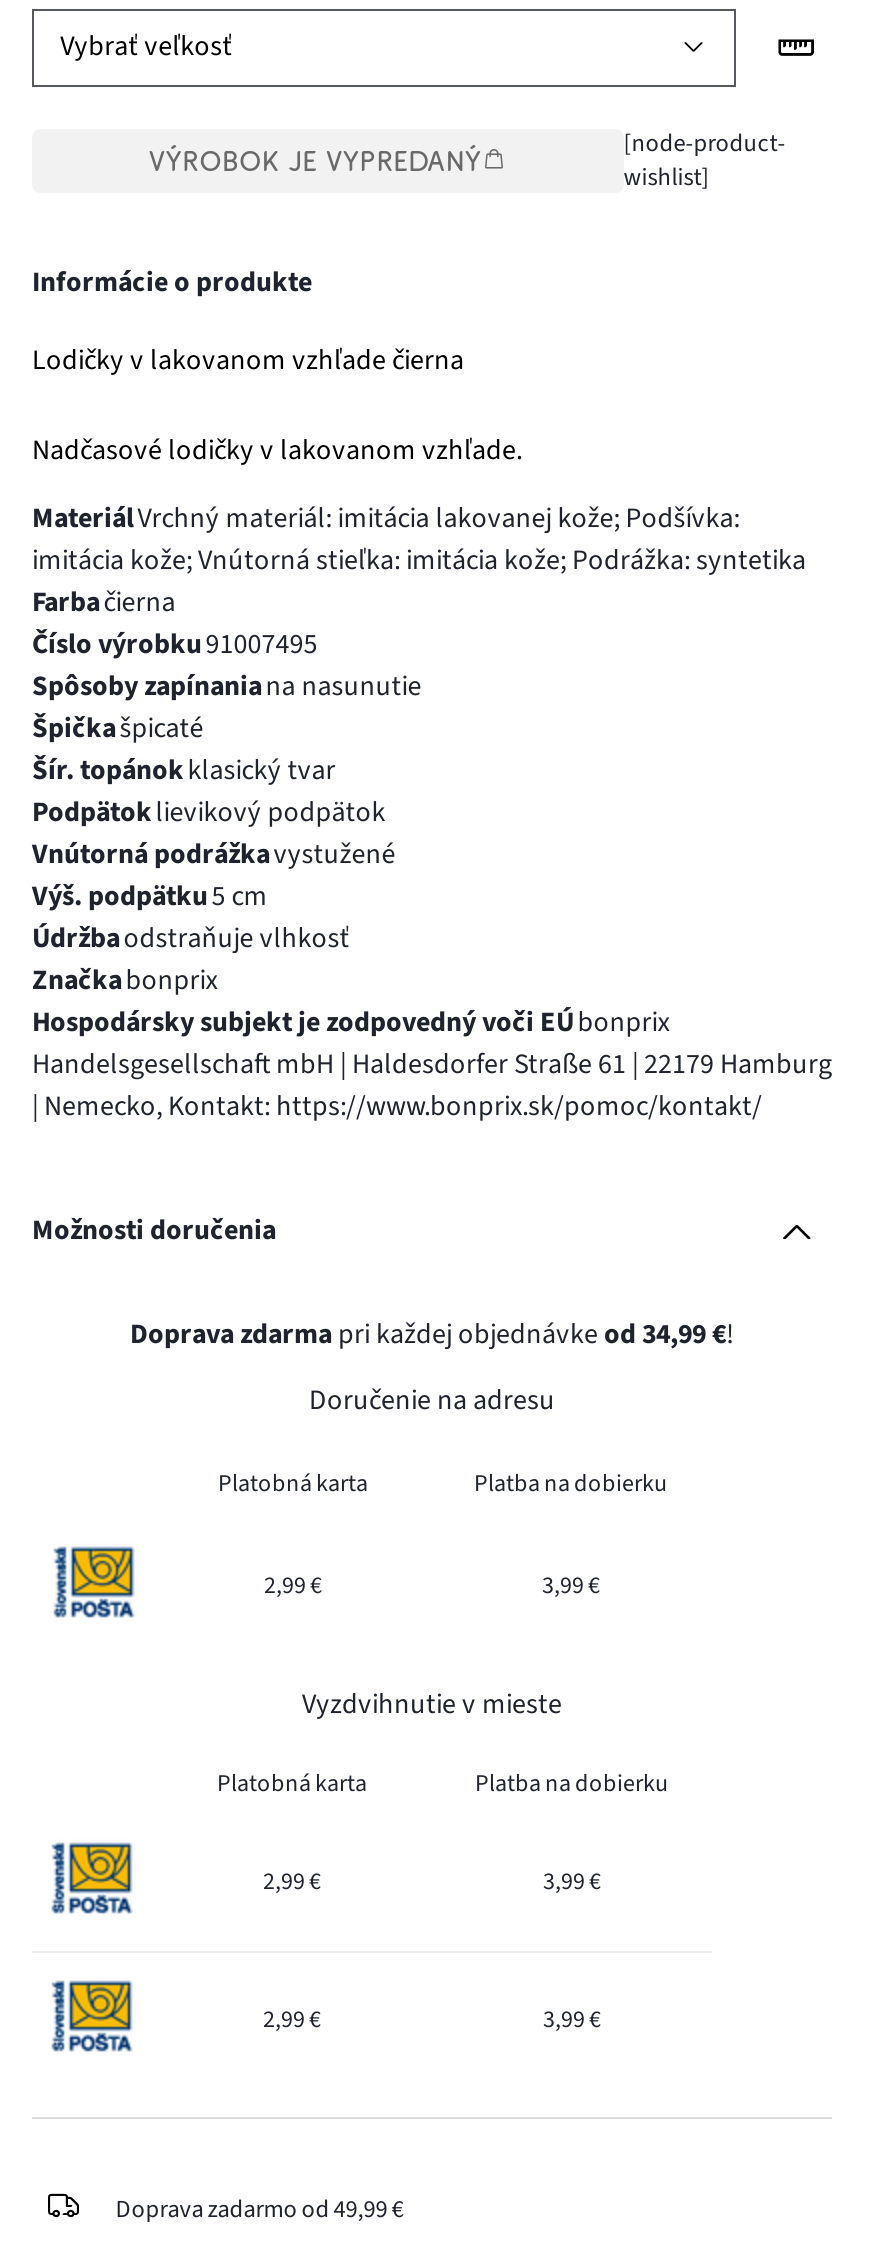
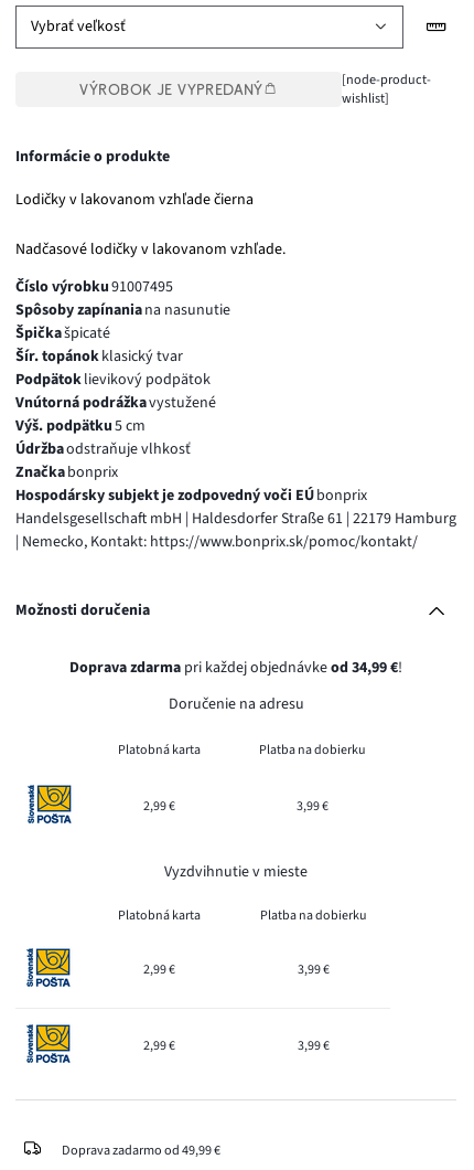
[32,499,806,623] Materiál Vrchný materiál: imitácia lakovanej kože; Podšívka: | imitácia kože; Vnútorná stieľka: imitácia kože; Podrážka: syntetika | Farba čierna -> none

